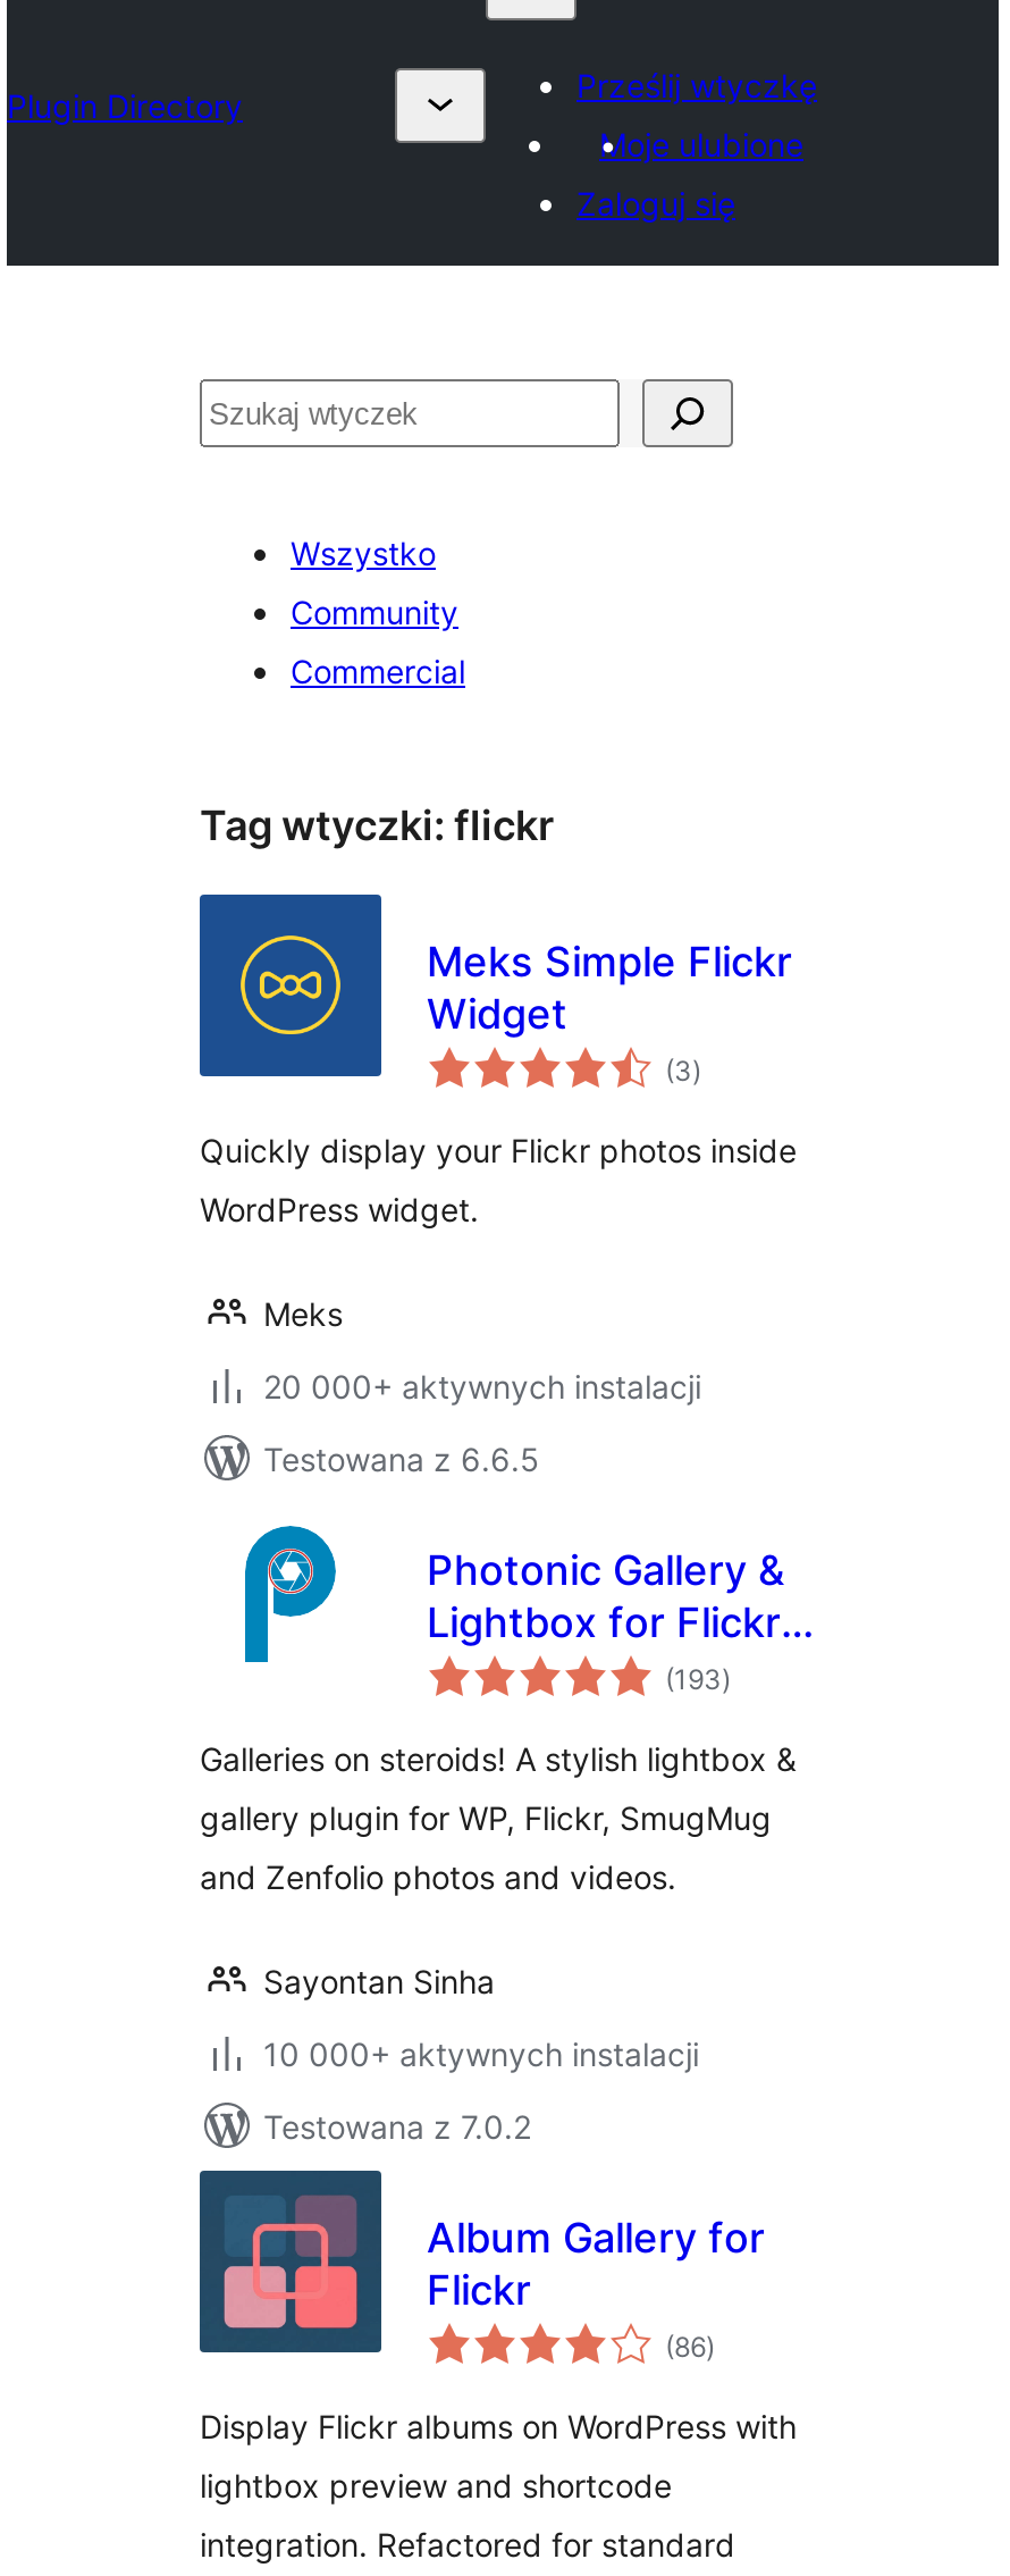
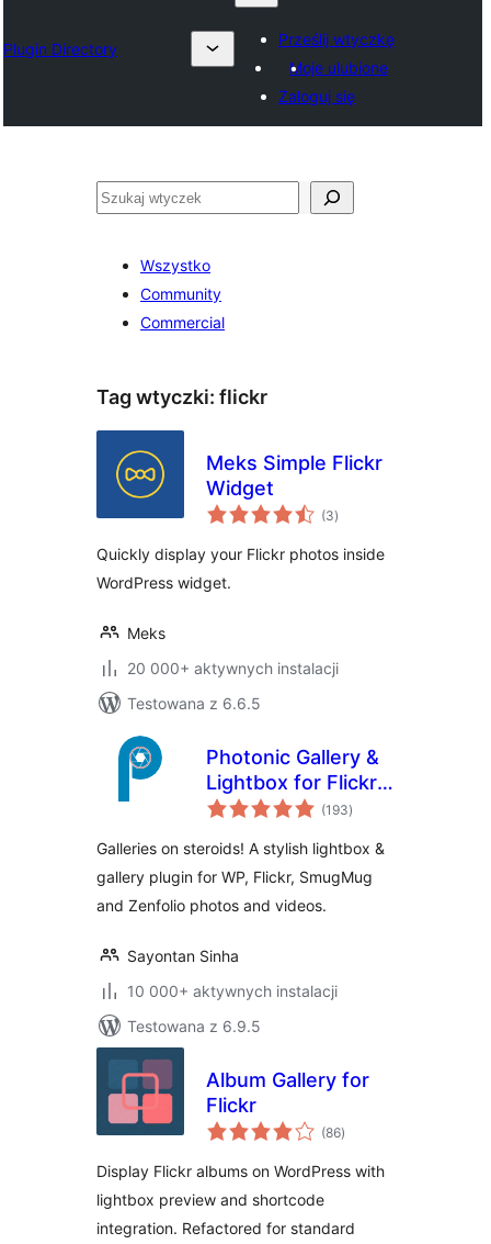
[263,2107,531,2146] Testowana z 7.0.2 -> [127,1017,261,1035] Testowana z 6.9.5

